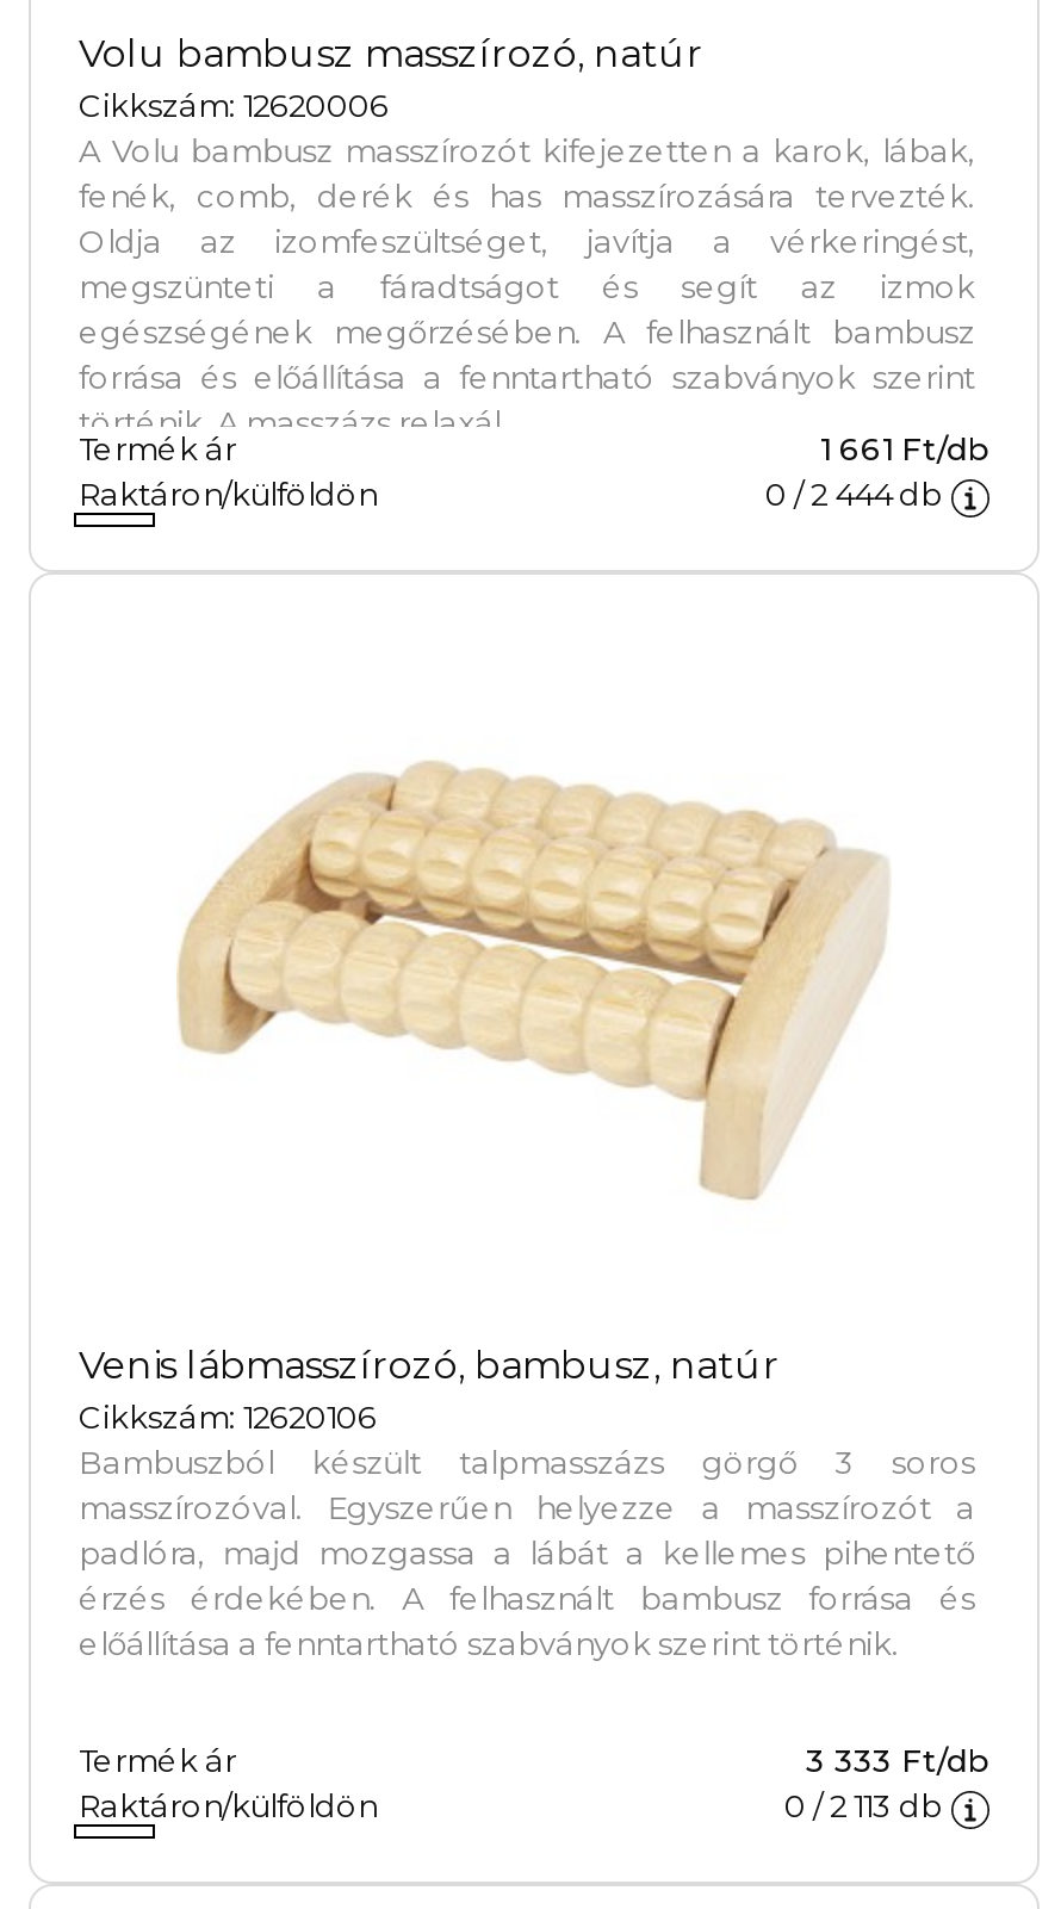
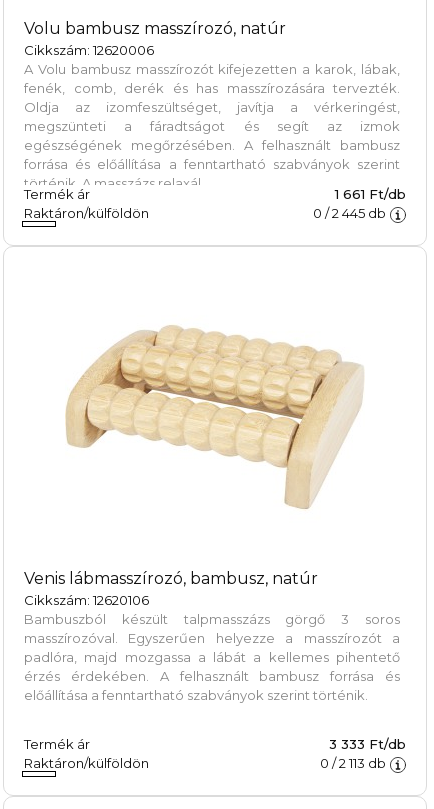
[765,475,942,513] 0 /2 444db -> [313,205,386,221] 0 /2 445db

